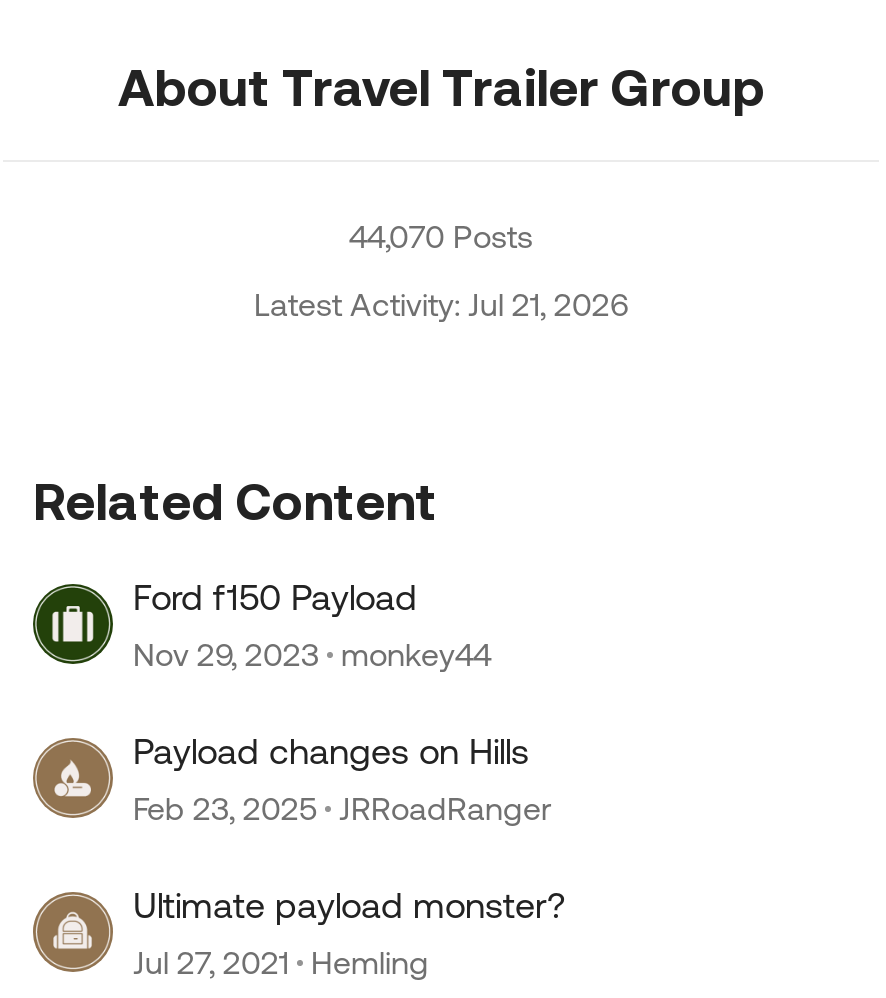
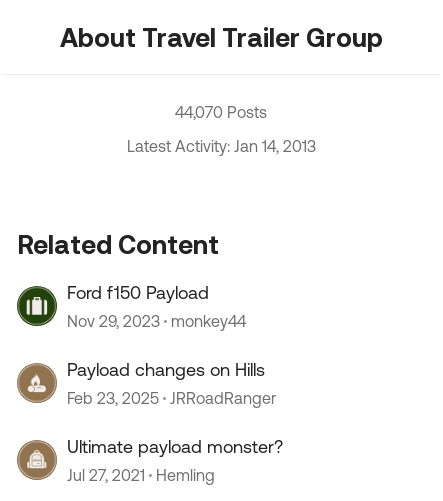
[254,286,628,322] Latest Activity: Jul 21, 2026 -> [126,137,315,155] Latest Activity: Jan 14, 2013

